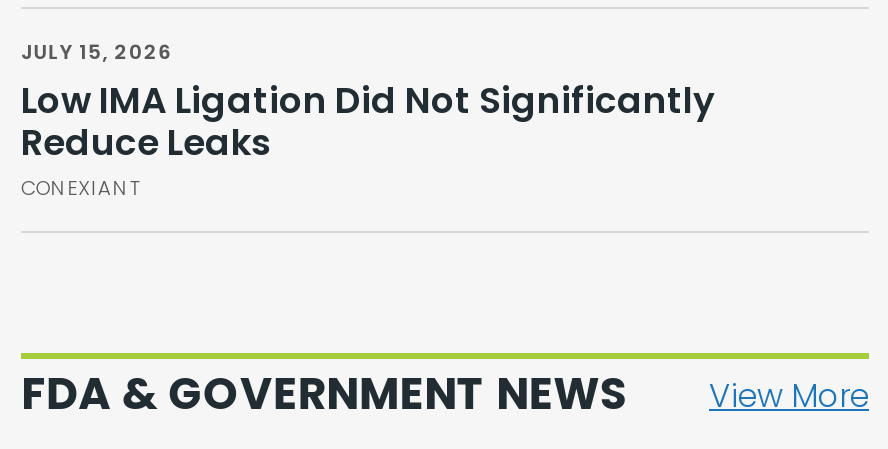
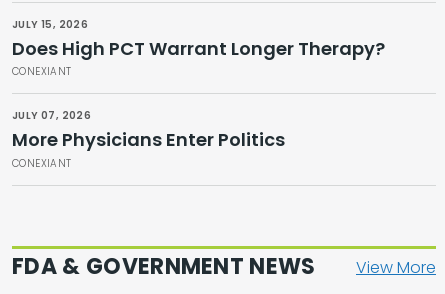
[21,76,715,168] Low IMA Ligation Did Not Significantly | Reduce Leaks -> [12,36,385,152] Does High PCT Warrant Longer Therapy? | CONEXIANT | JULY 07, 2026 | More Physicians Enter Politics

